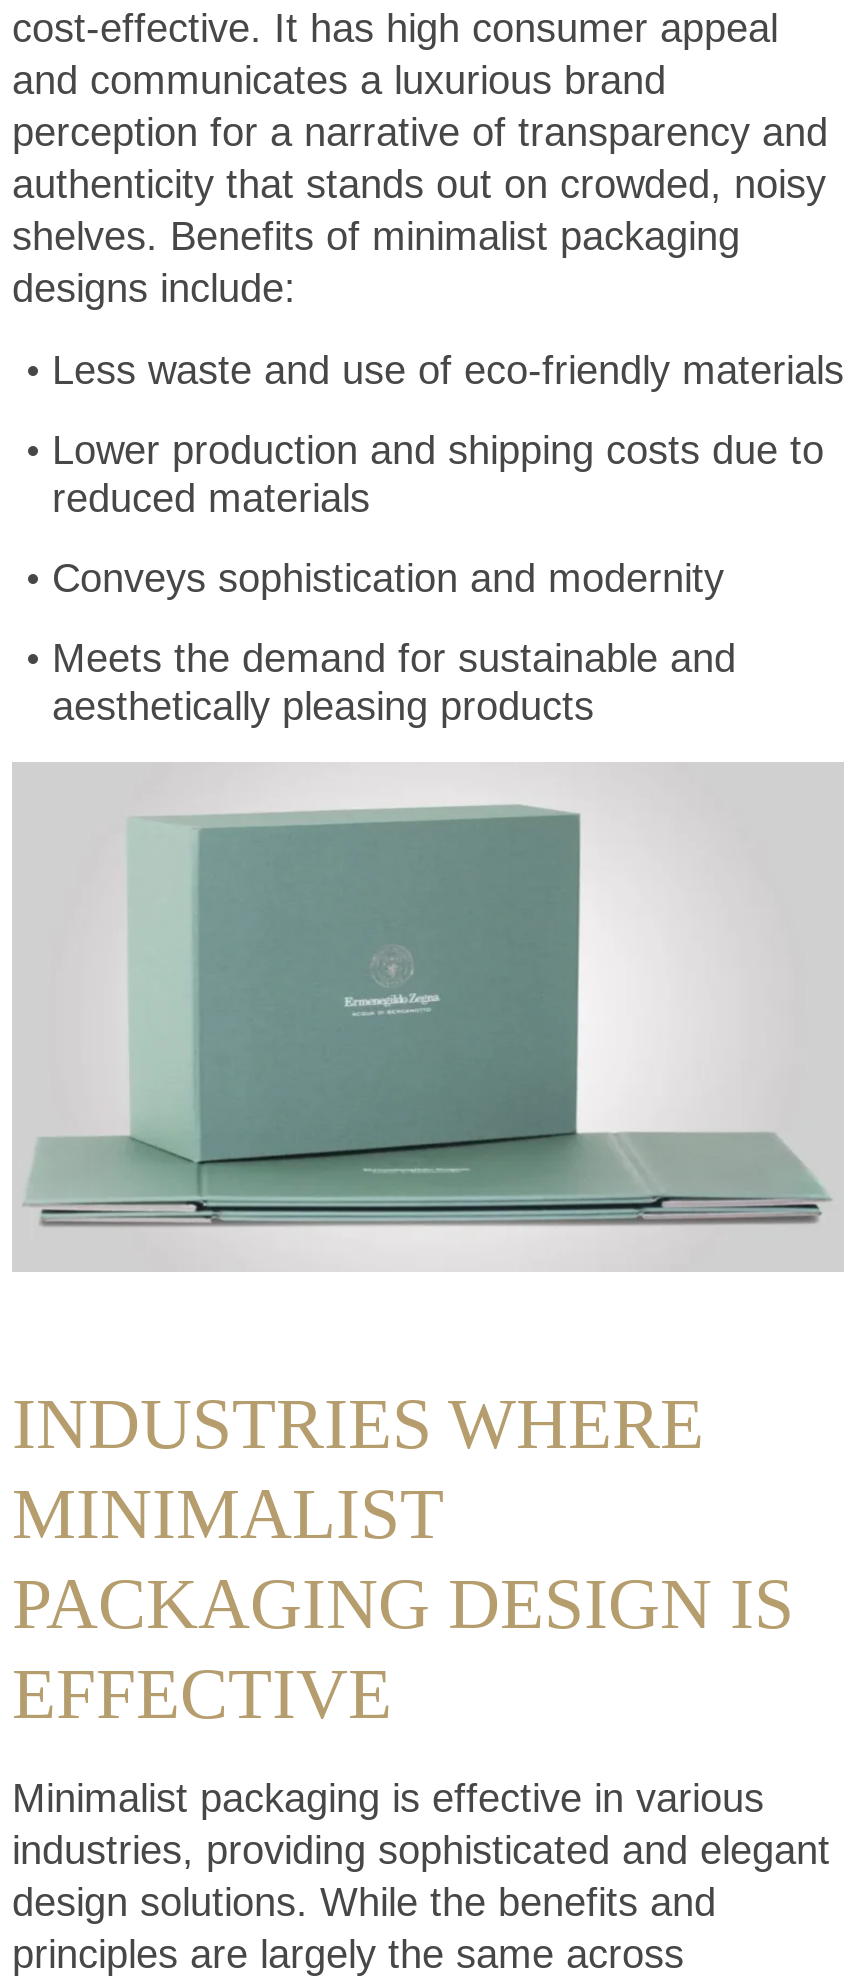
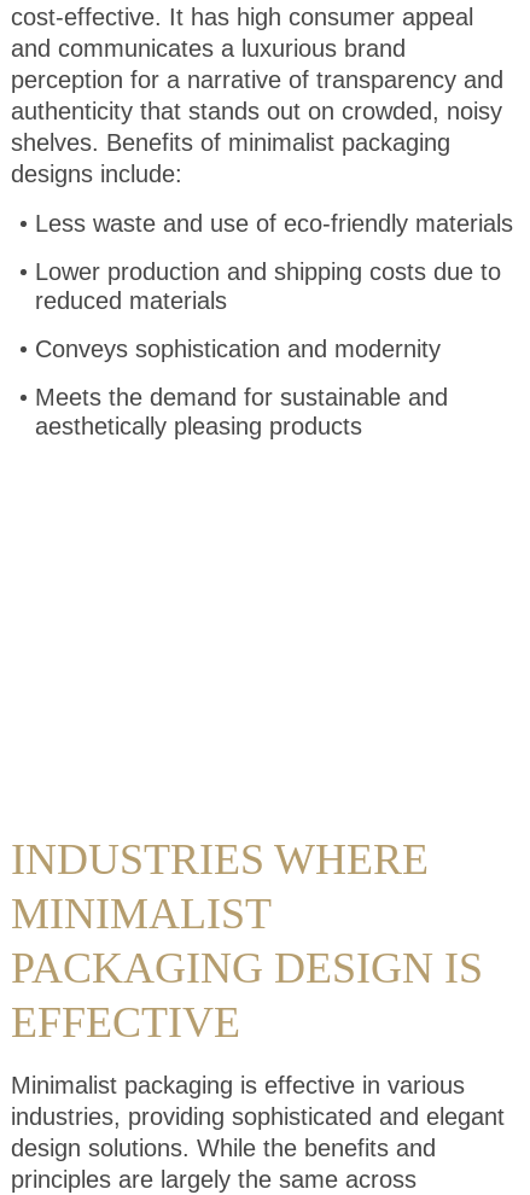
[12,762,844,1272] [image] -> none

